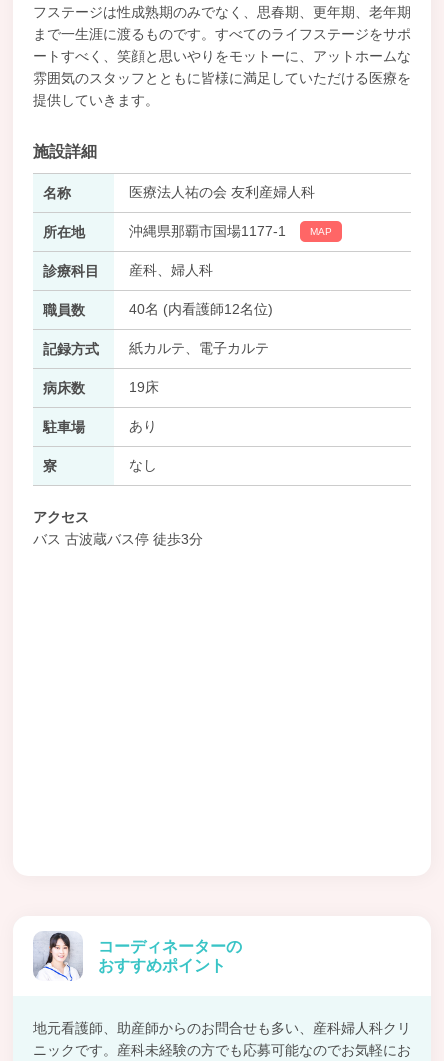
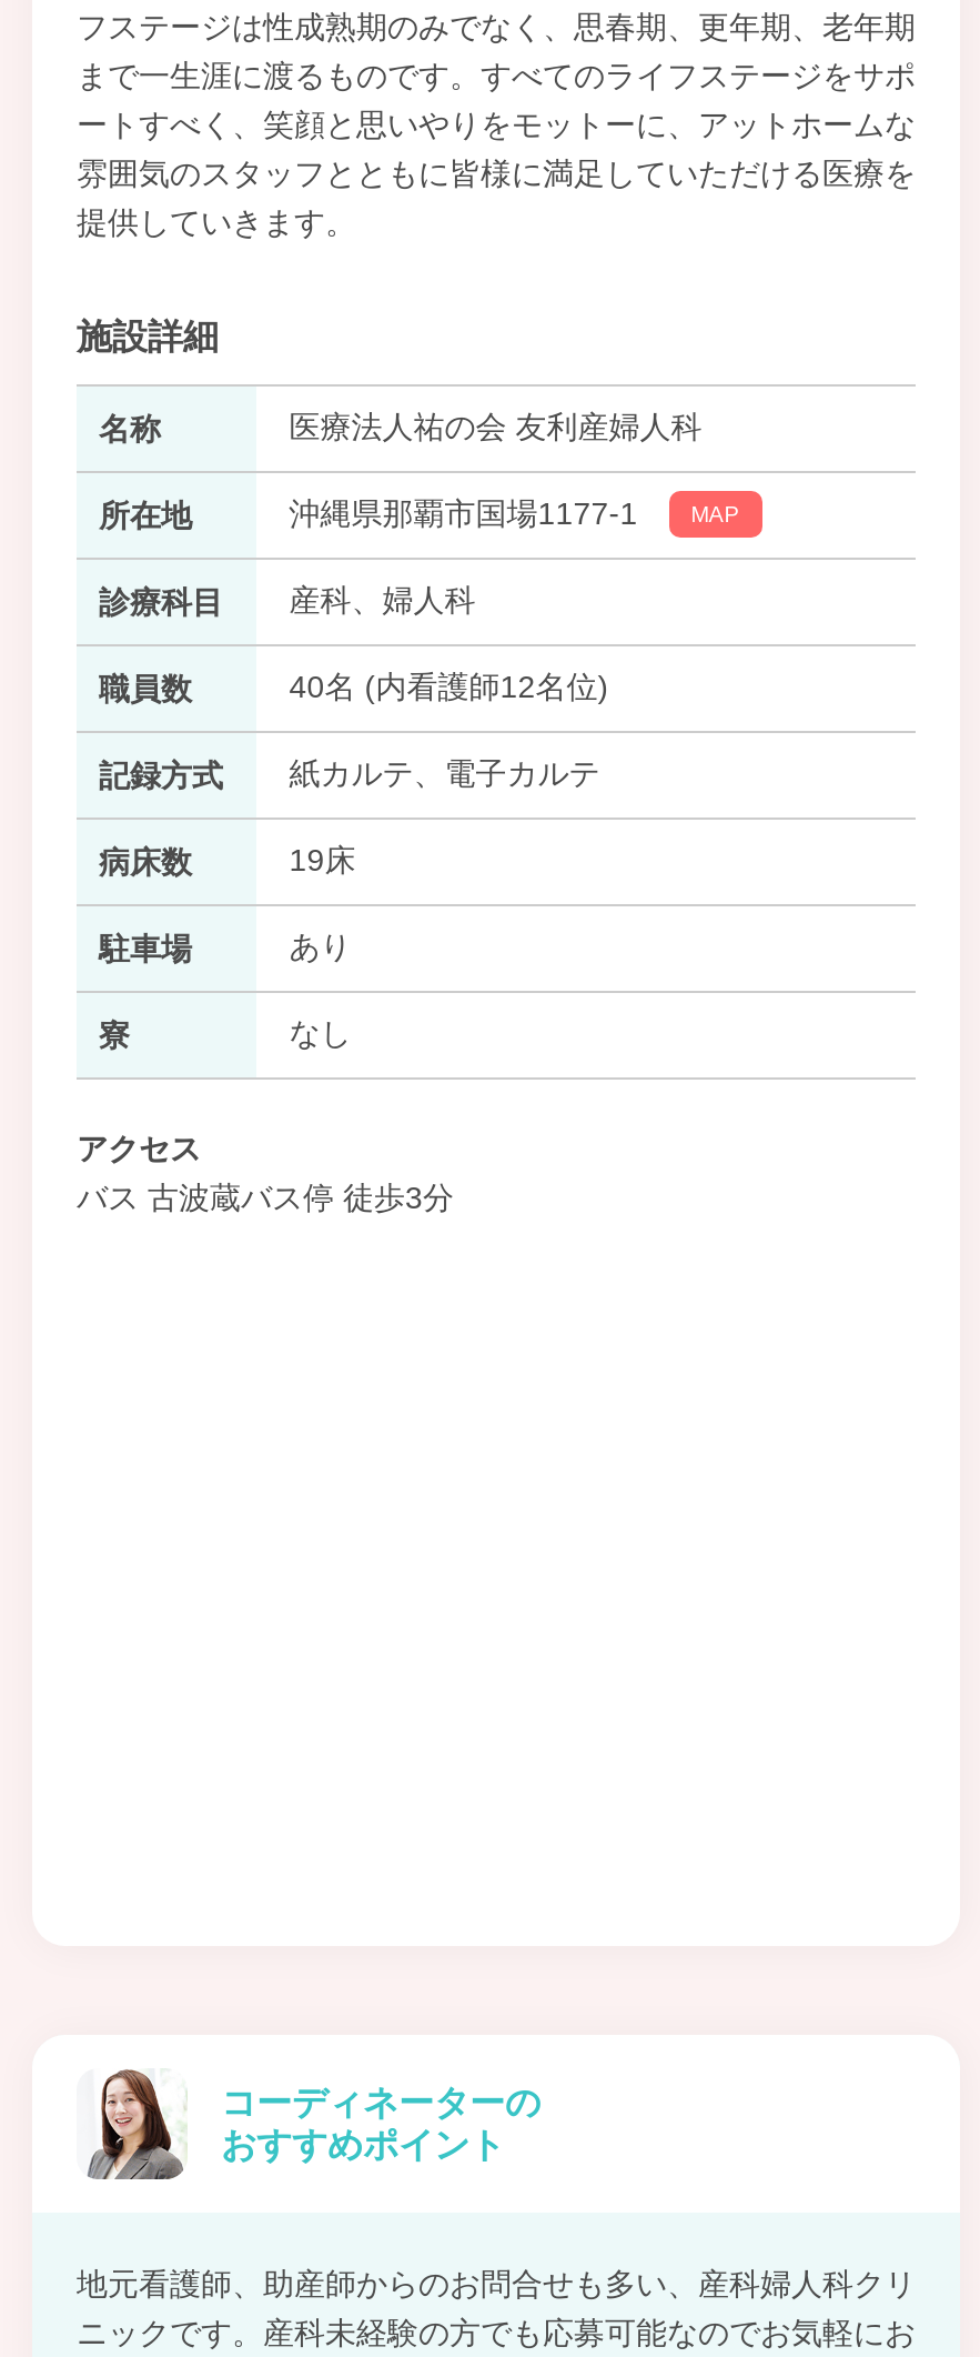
[32,930,83,982] [image] -> [77,2068,188,2182] [image]

